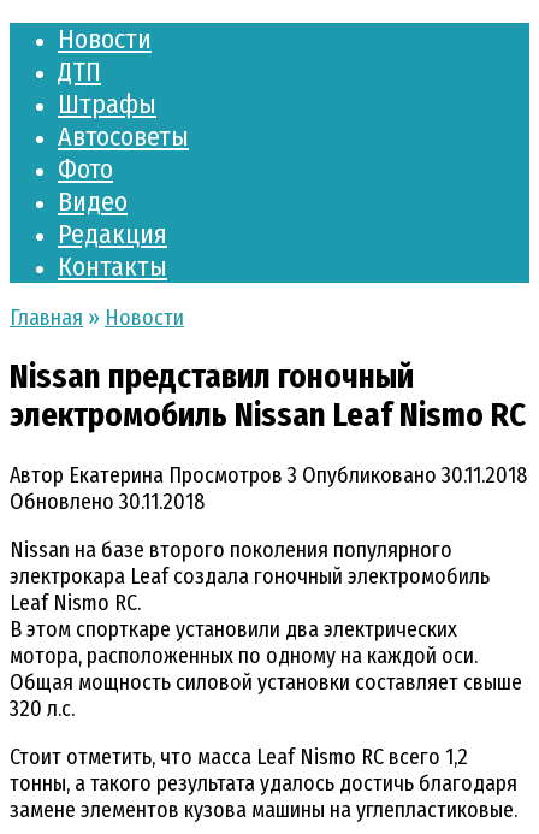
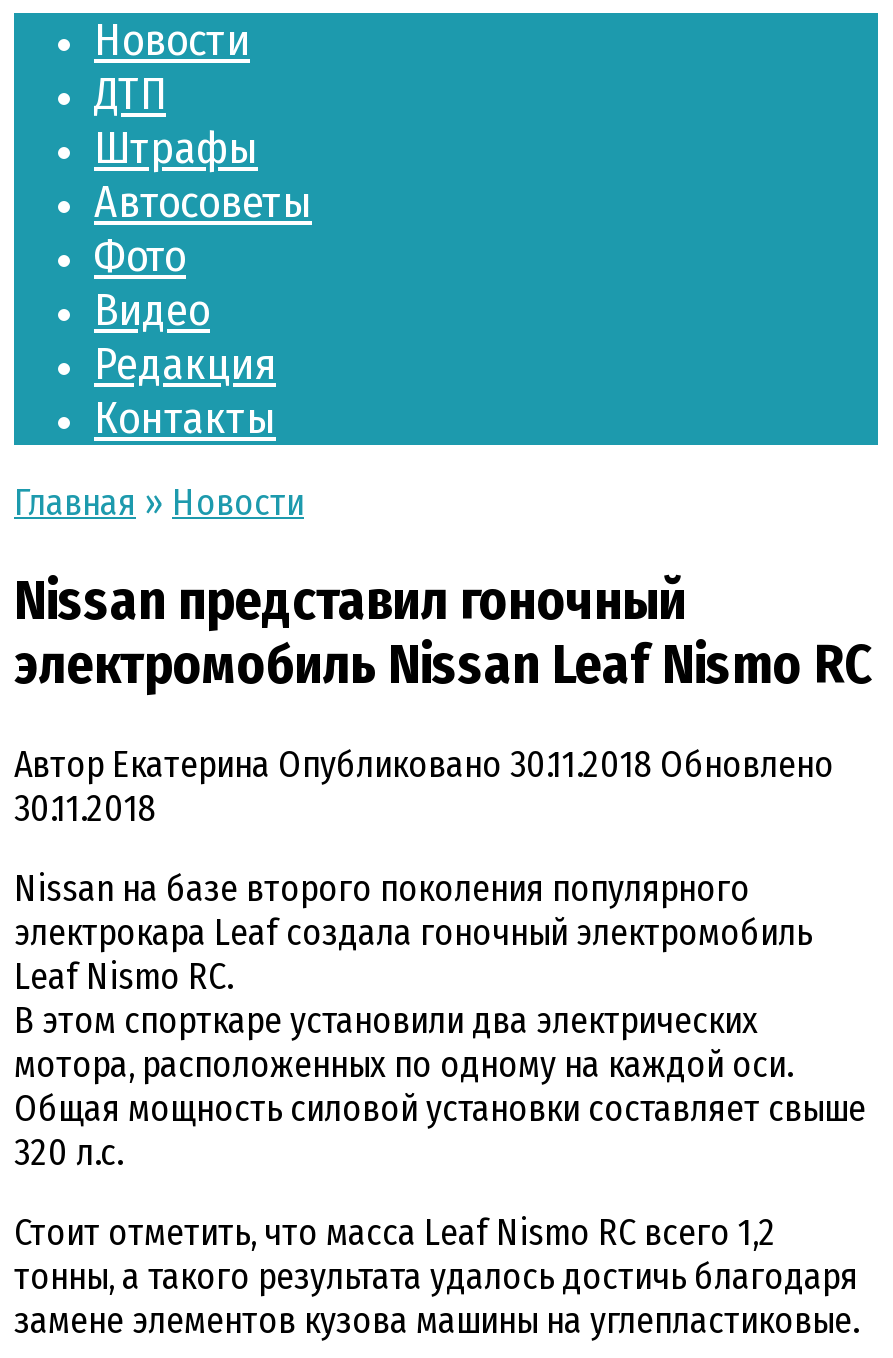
[10,462,527,515] Автор Екатерина Просмотров 3 Опубликовано 30.11.2018 | Обновлено 30.11.2018 -> [14,743,834,831] Автор Екатерина Опубликовано 30.11.2018 Обновлено | 30.11.2018

